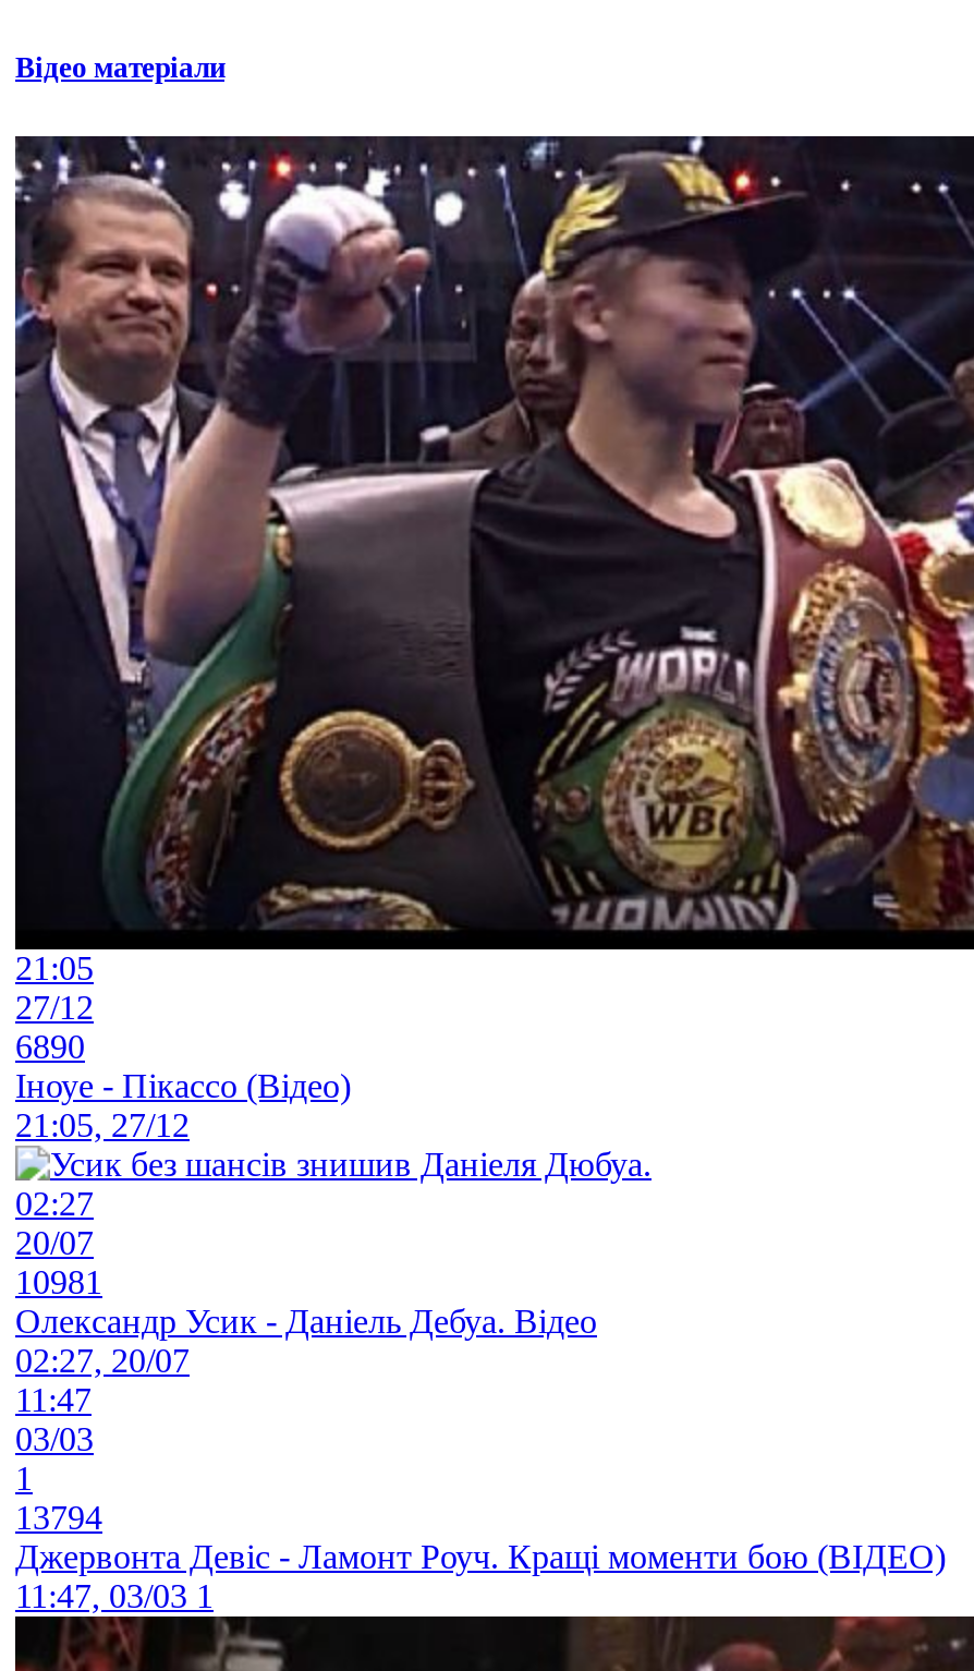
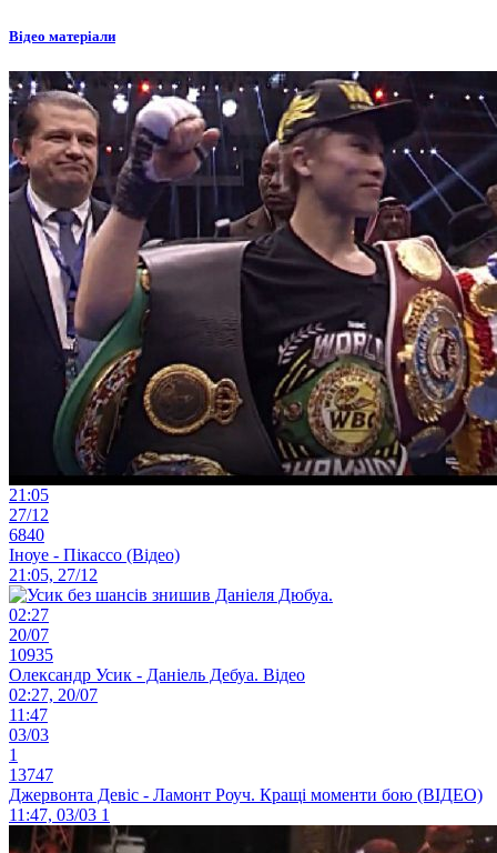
[15,1027,85,1064] 6890 -> [9,525,44,544] 6840
[15,1263,102,1300] 10981 -> [9,645,53,664] 10935
[15,1498,102,1535] 13794 -> [9,765,53,784] 13747

